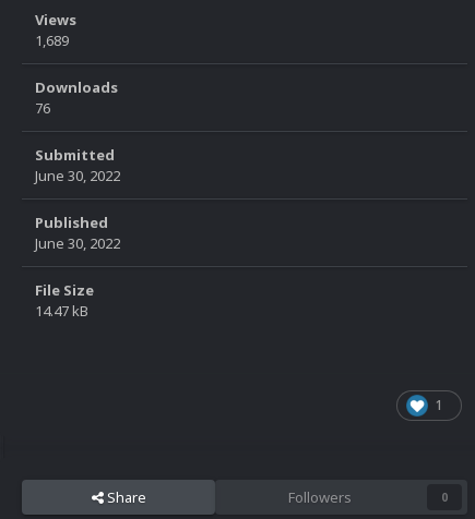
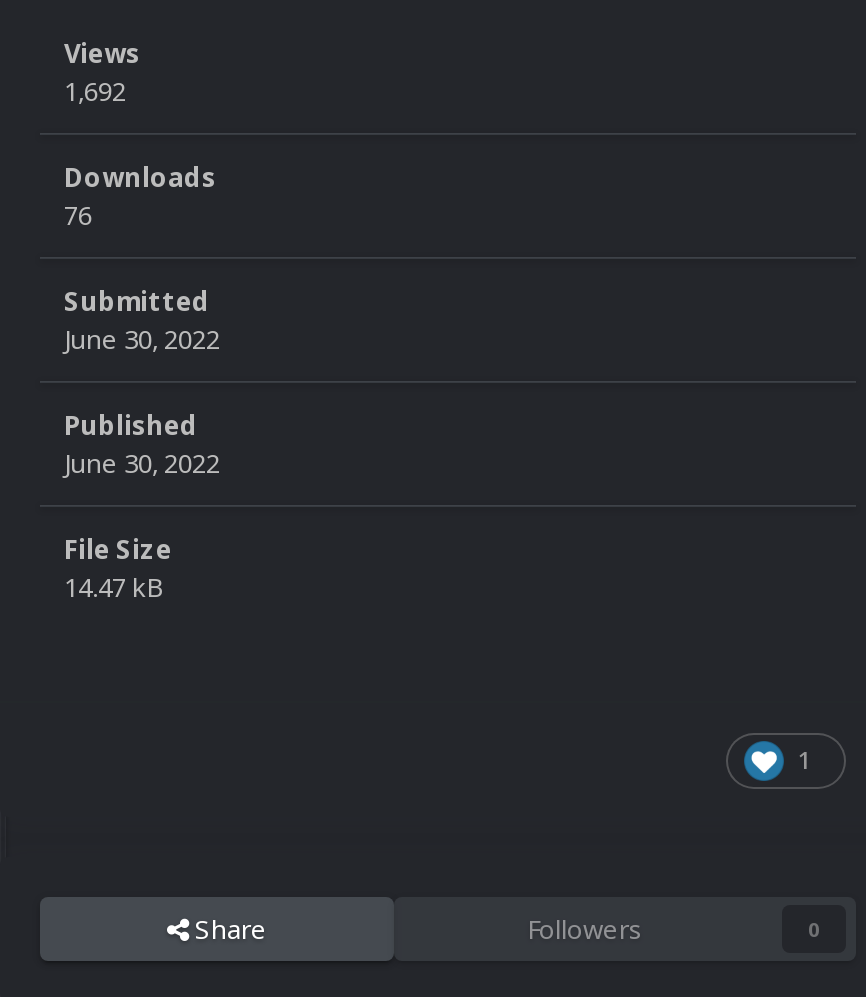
[35,31,69,51] 1,689 -> [64,74,126,110] 1,692

